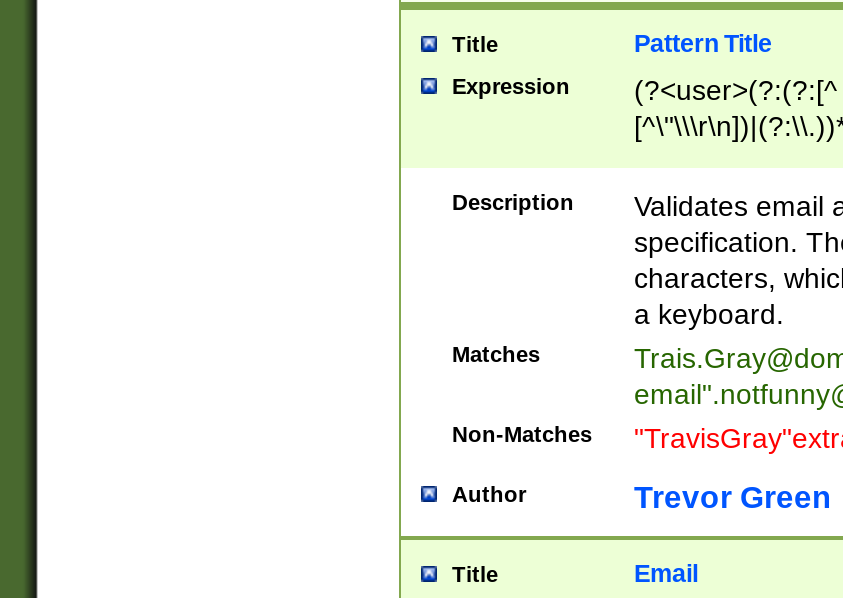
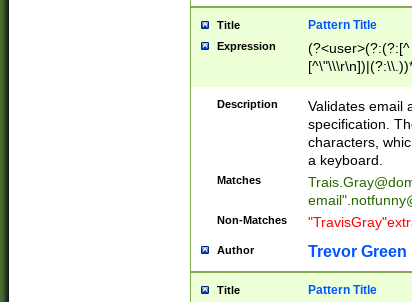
[634,560,698,588] Email -> [307,283,376,297] Pattern Title

